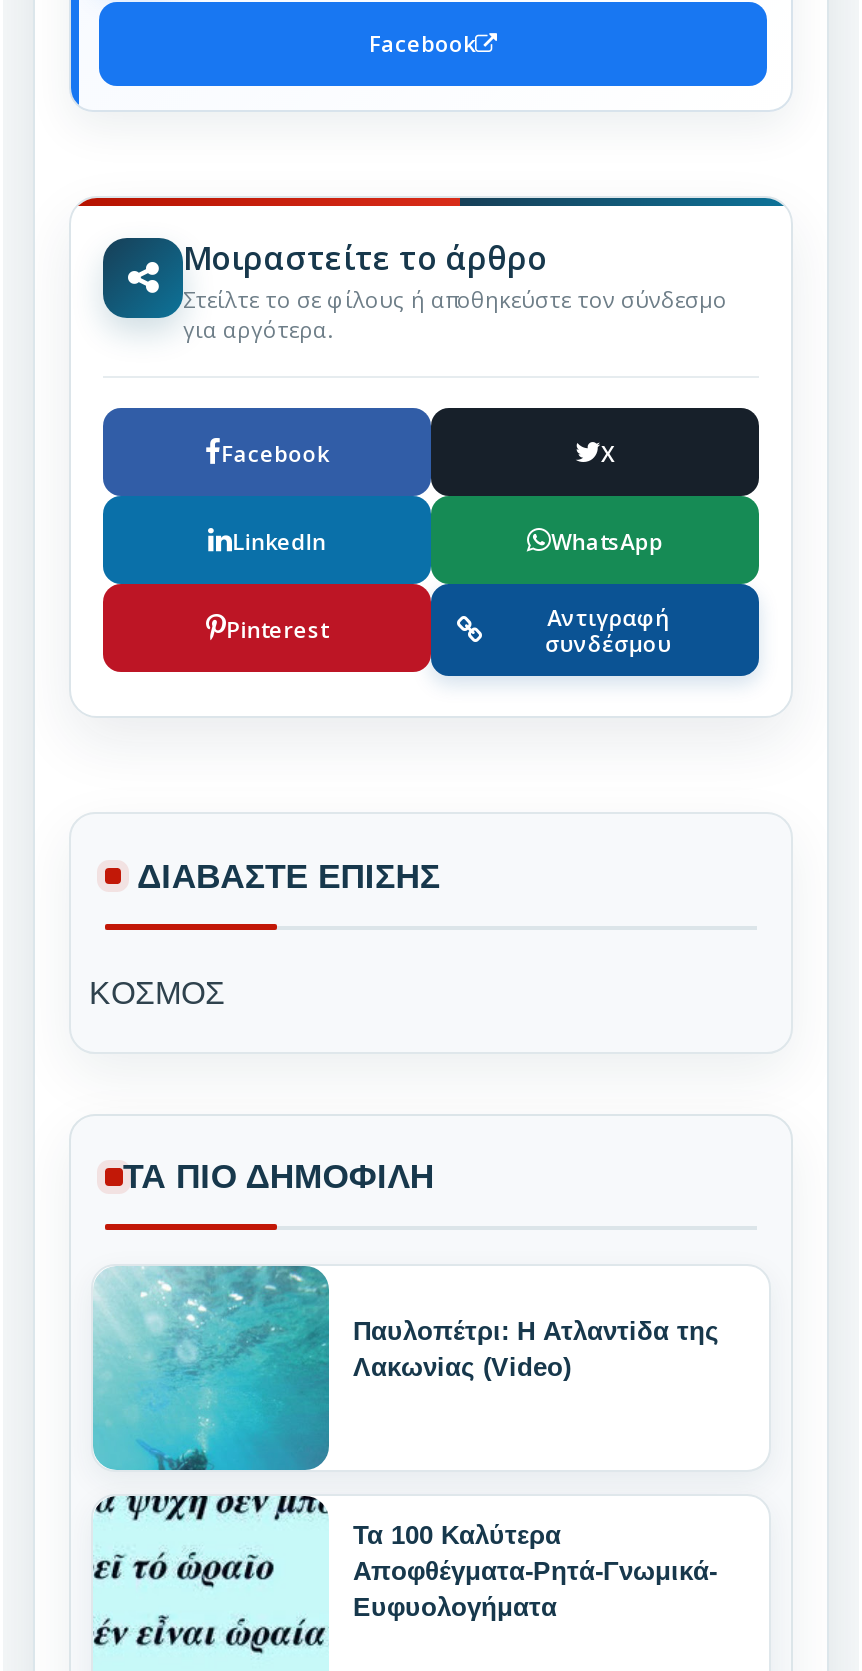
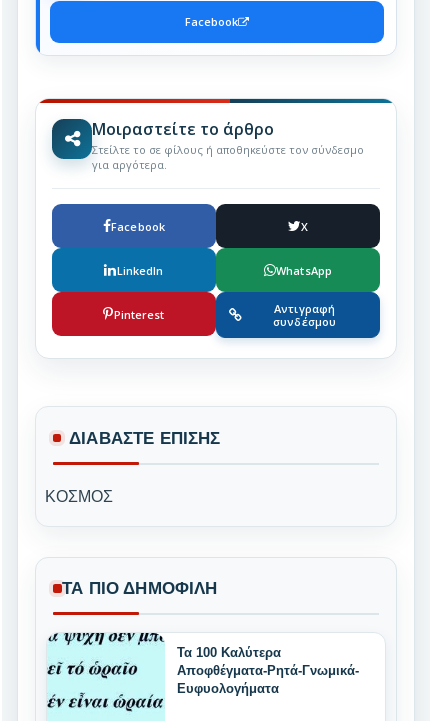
[93,1264,719,1472] [image] | Παυλοπέτρι: Η Ατλαντiδα της | Λακωνiας (Video) -> none

